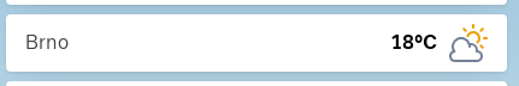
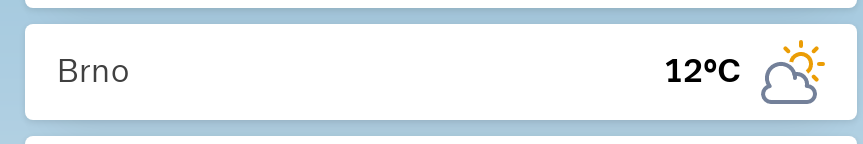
[390,31,437,54] 18°C -> [663,52,741,90] 12°C

